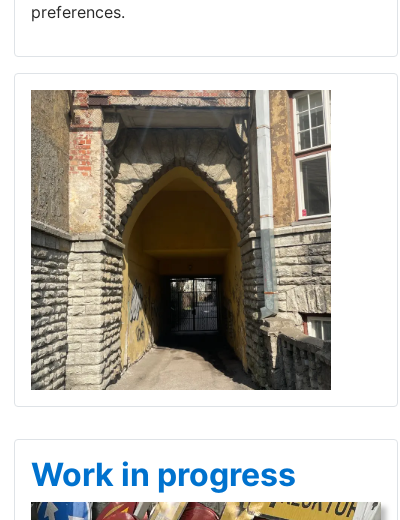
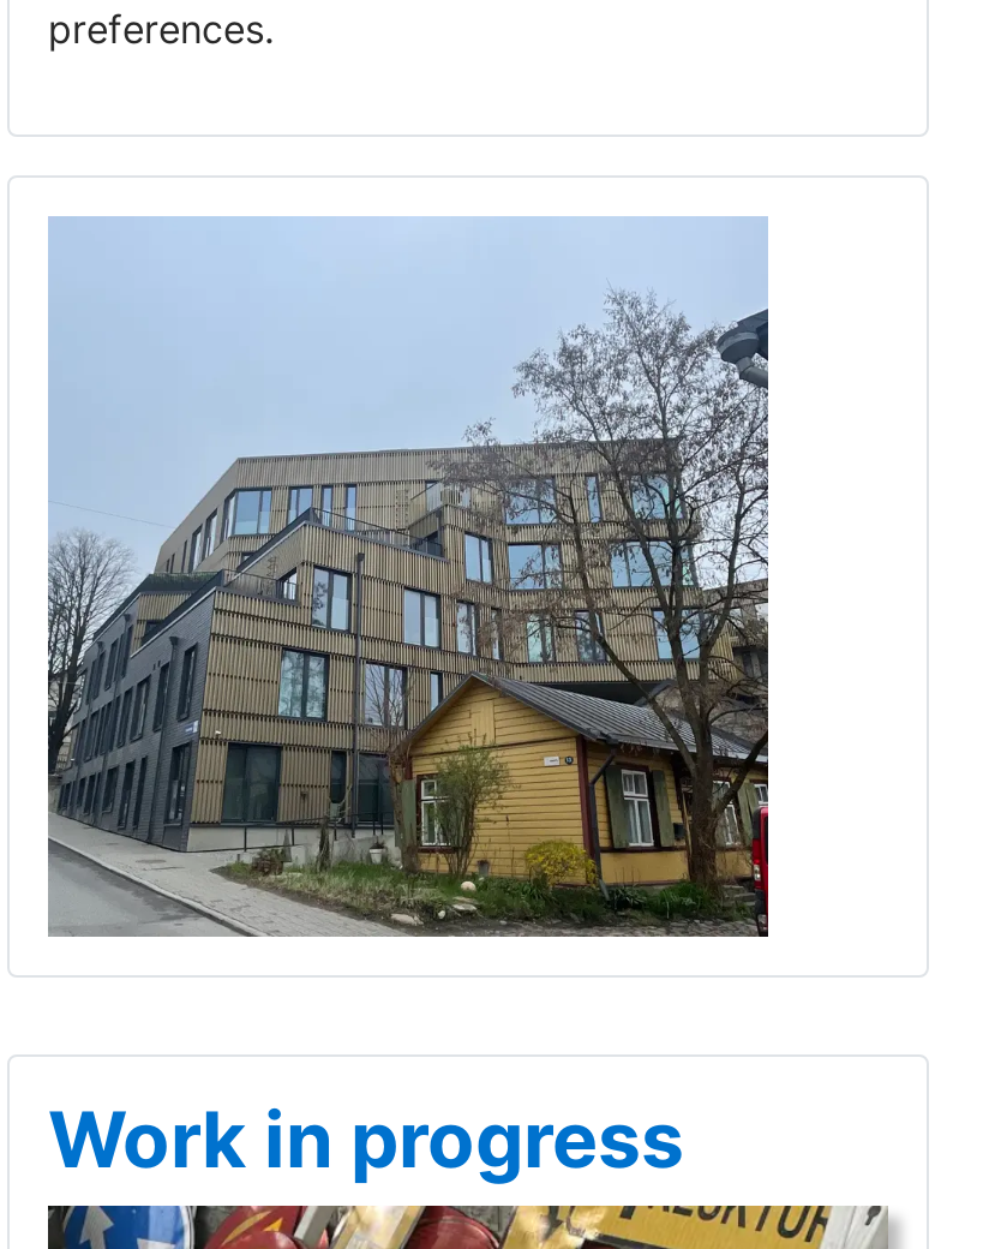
[30,89,332,390] [image] -> [48,216,771,939] [image]

